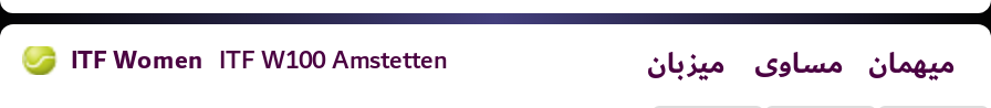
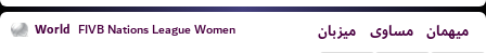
[71,37,447,84] ITF Women ITF W100 Amstetten -> [35,18,235,41] World FIVB Nations League Women

